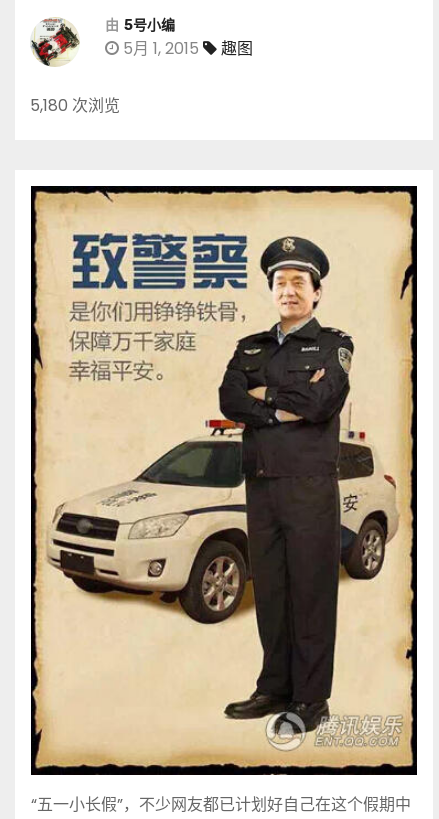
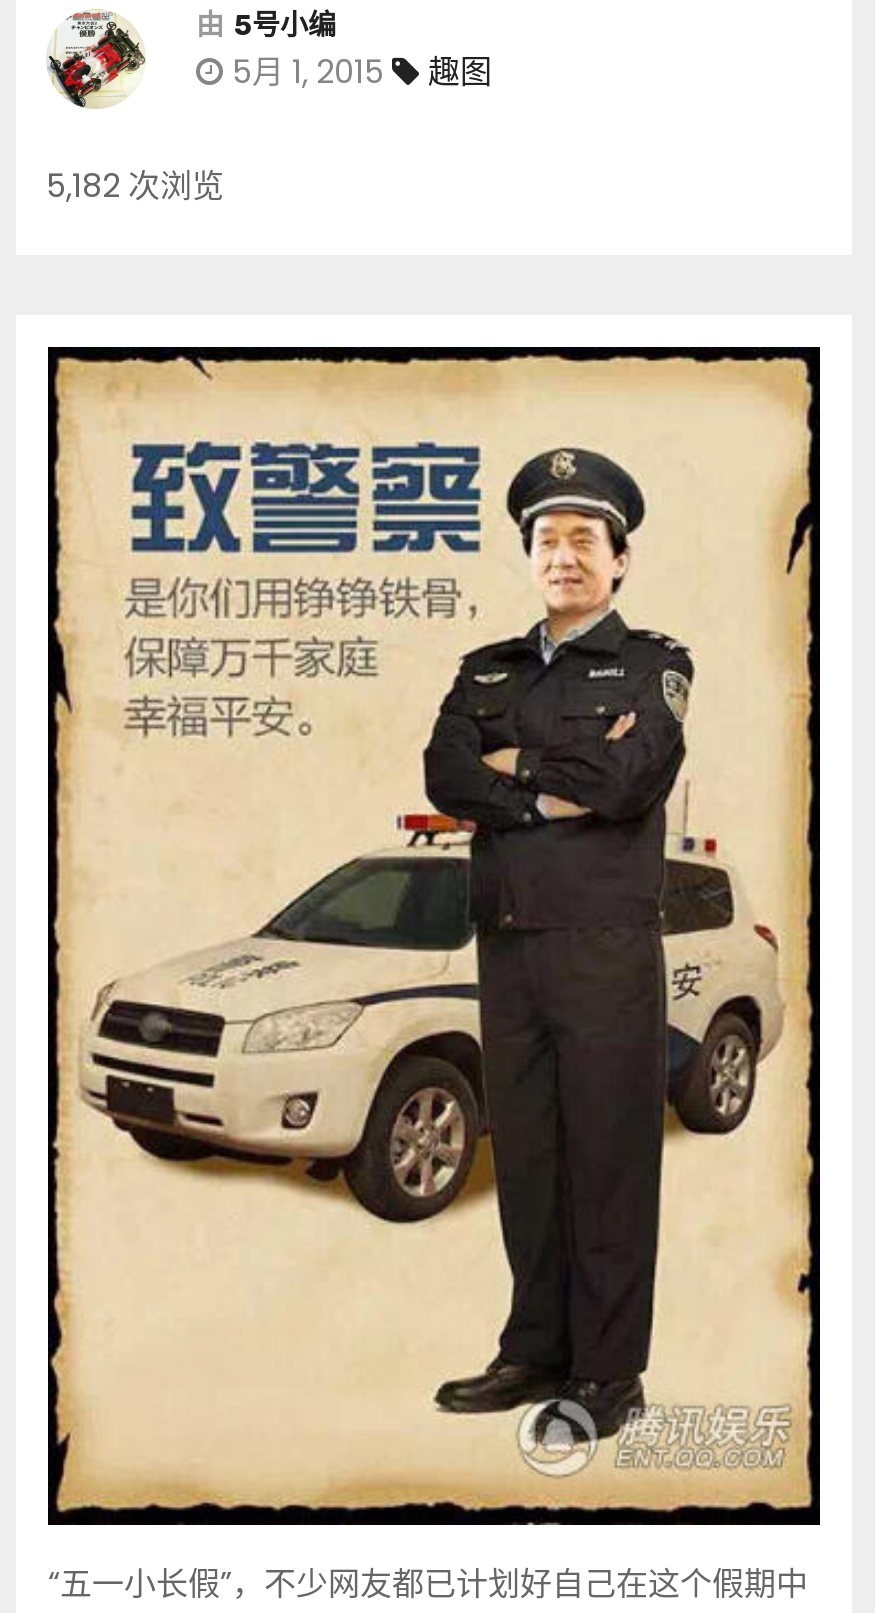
[30,94,120,117] 5,180 次浏览 -> [46,163,224,209] 5,182 次浏览

